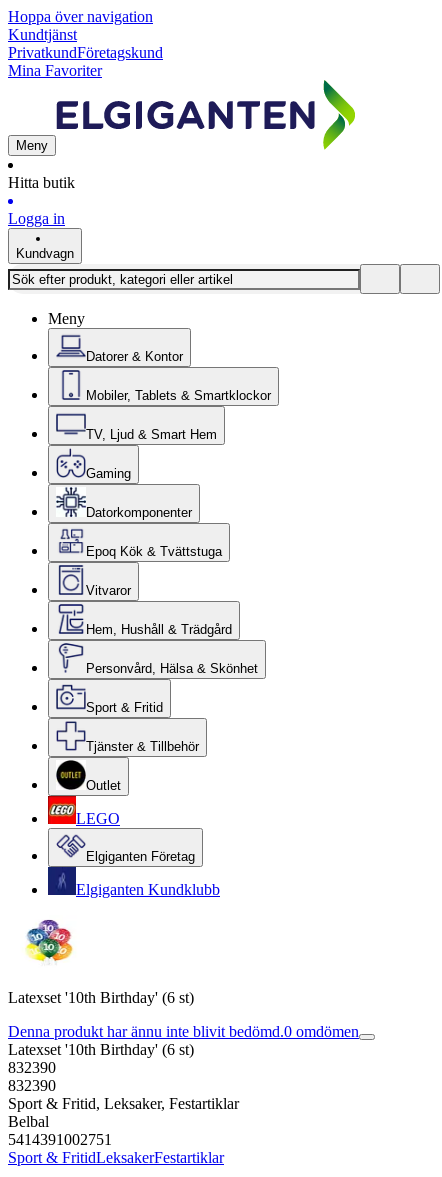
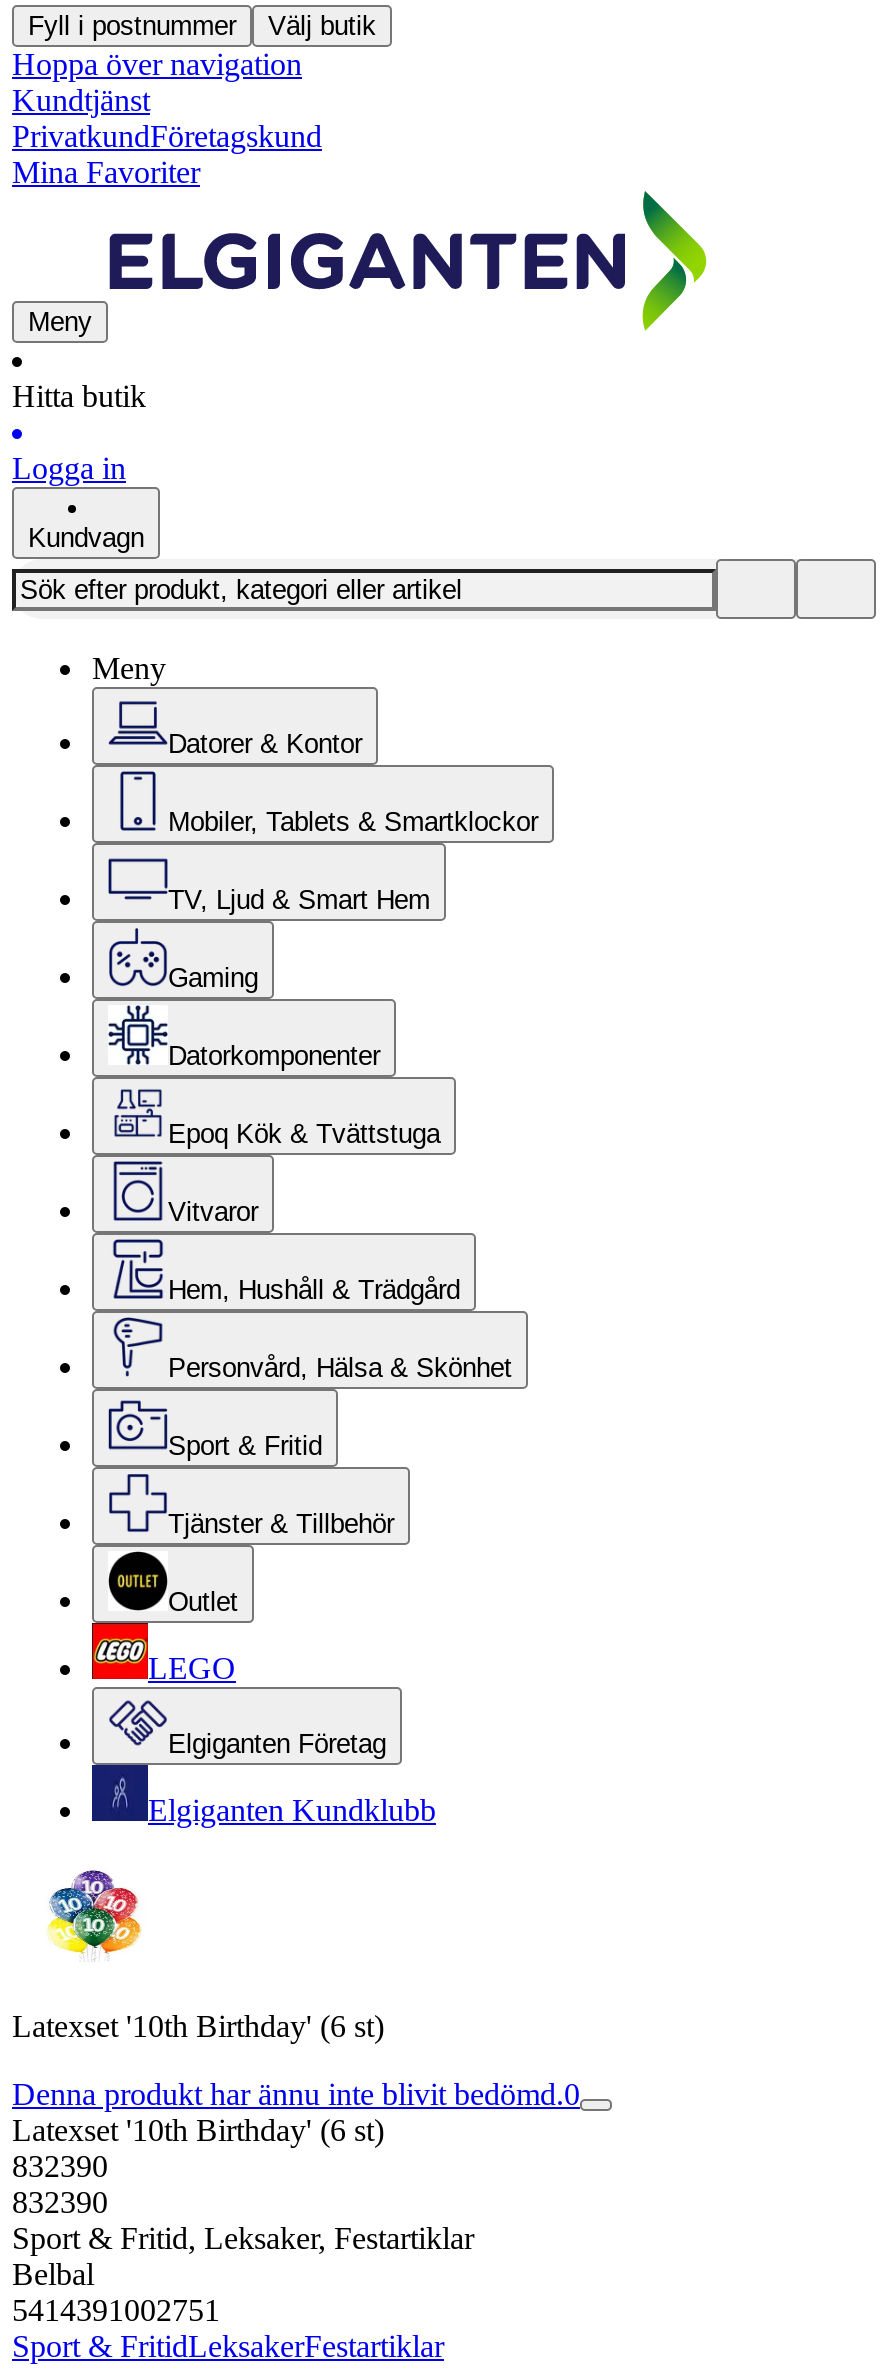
none -> [28,11,376,41] Fyll i postnummer | Välj butik
[8,1023,359,1040] Denna produkt har ännu inte blivit bedömd.0 omdömen -> [12,2077,580,2111] Denna produkt har ännu inte blivit bedömd.0

